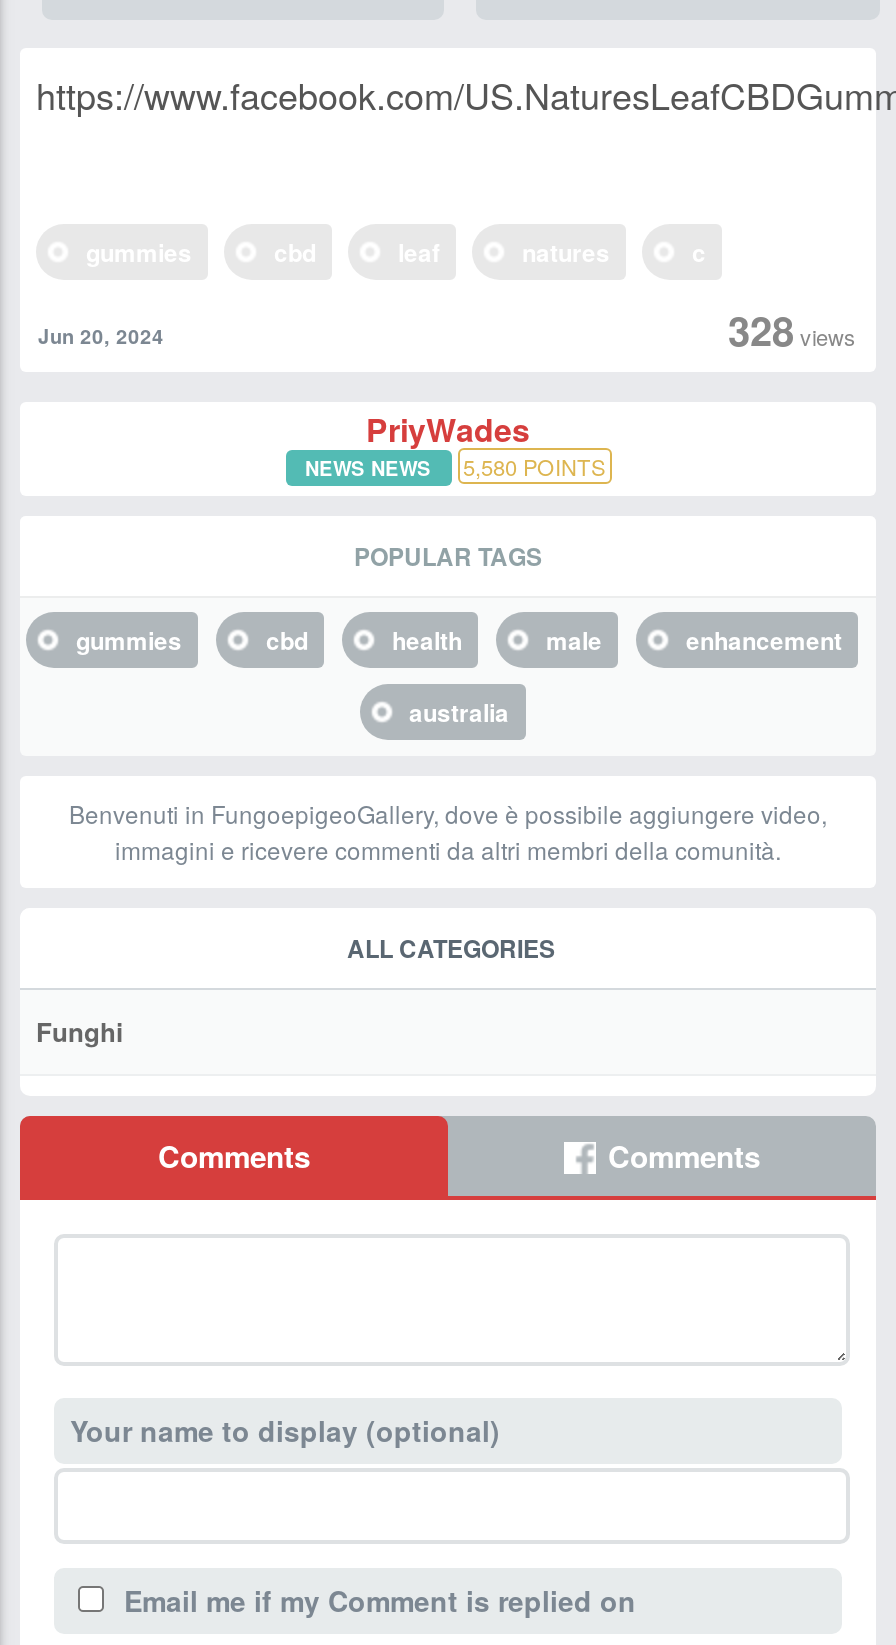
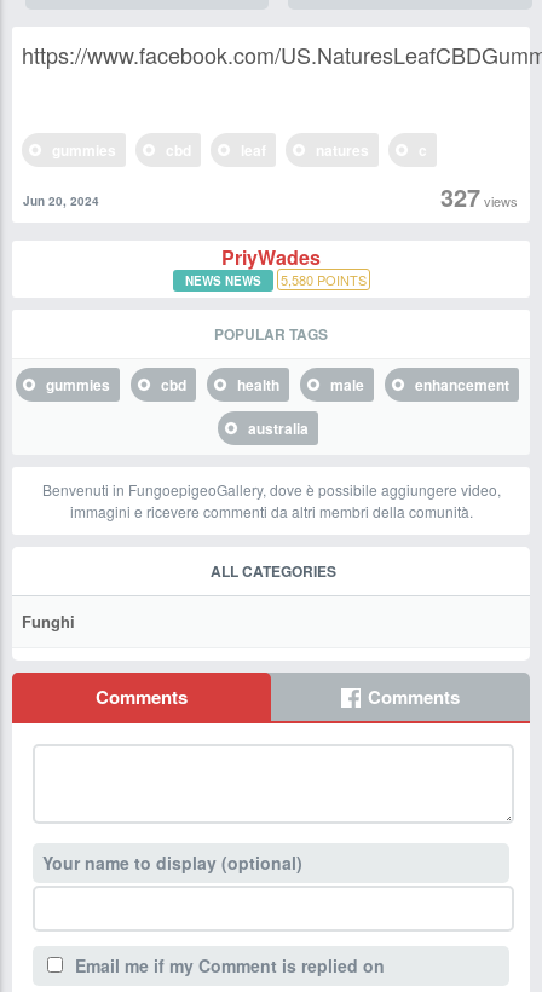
[728,300,856,358] 328views -> [440,179,518,214] 327views

